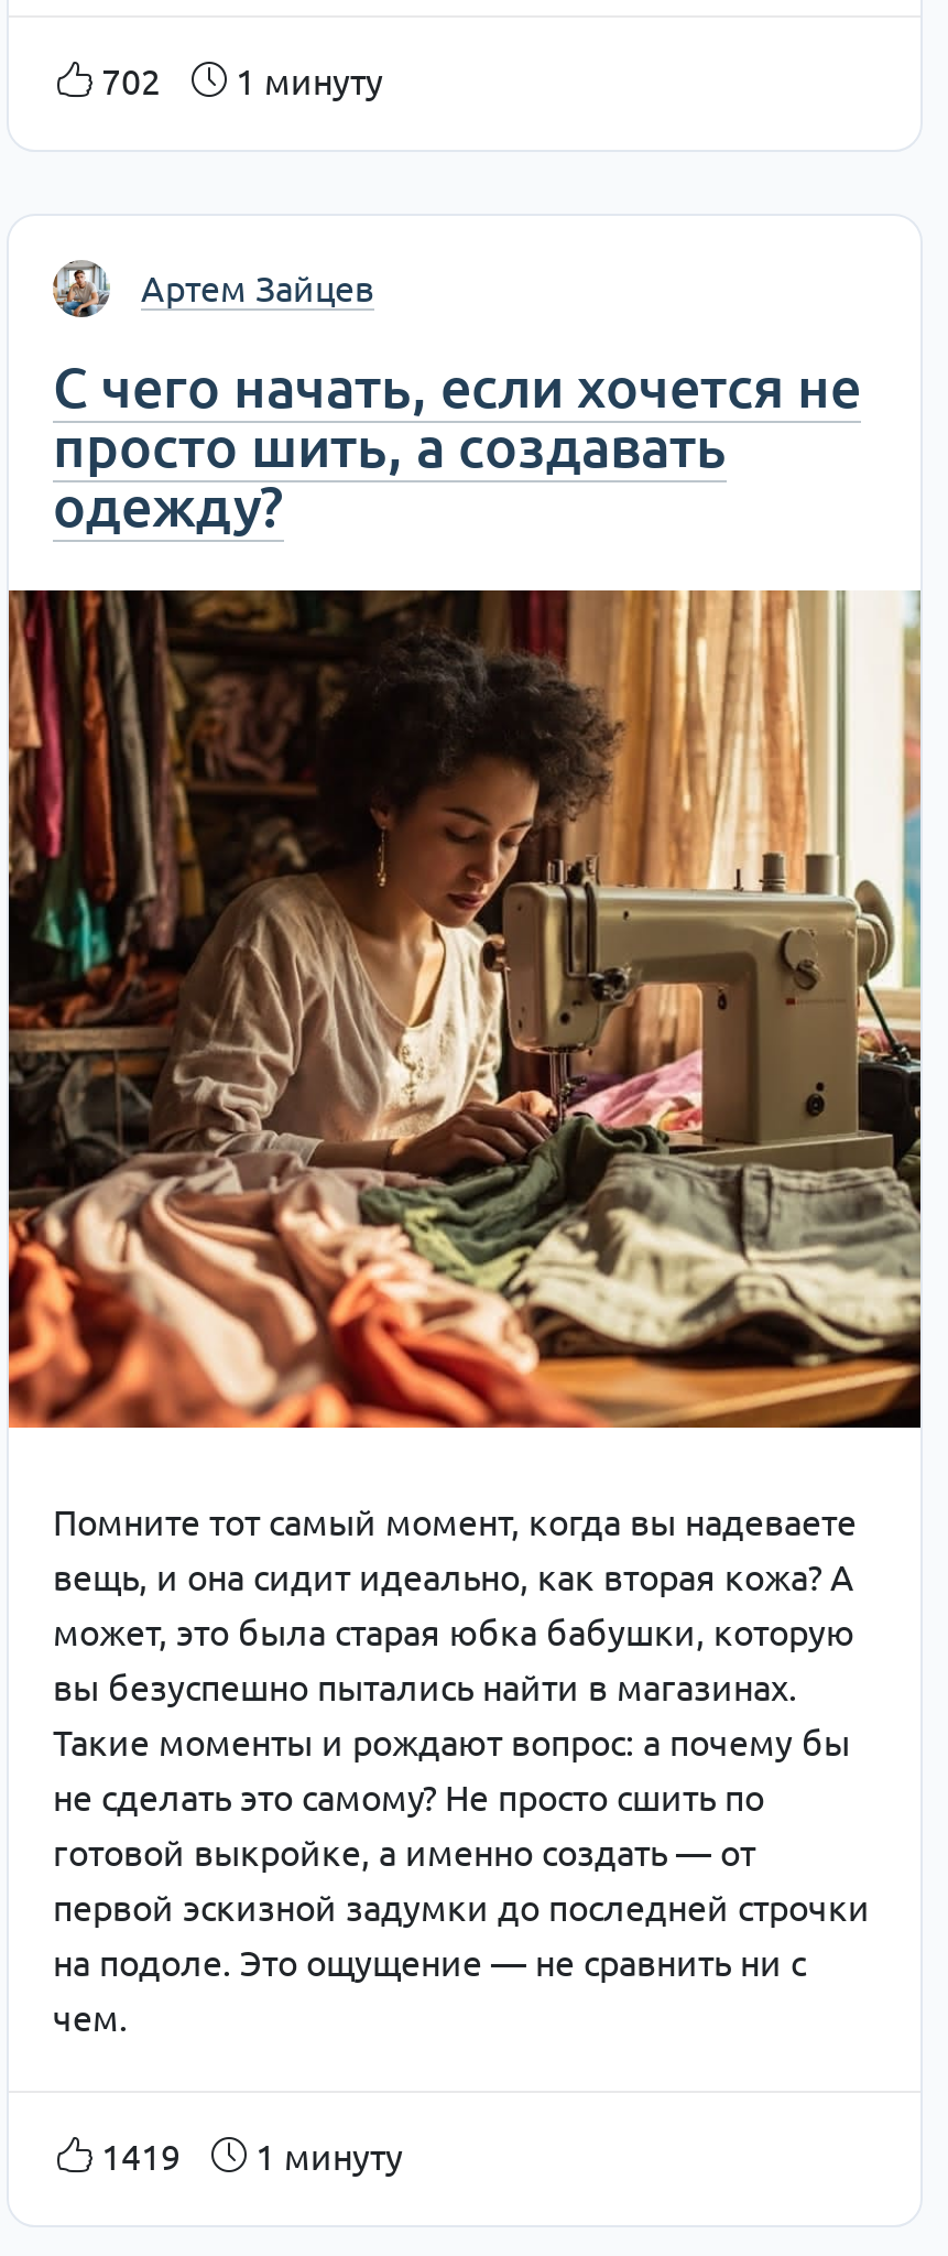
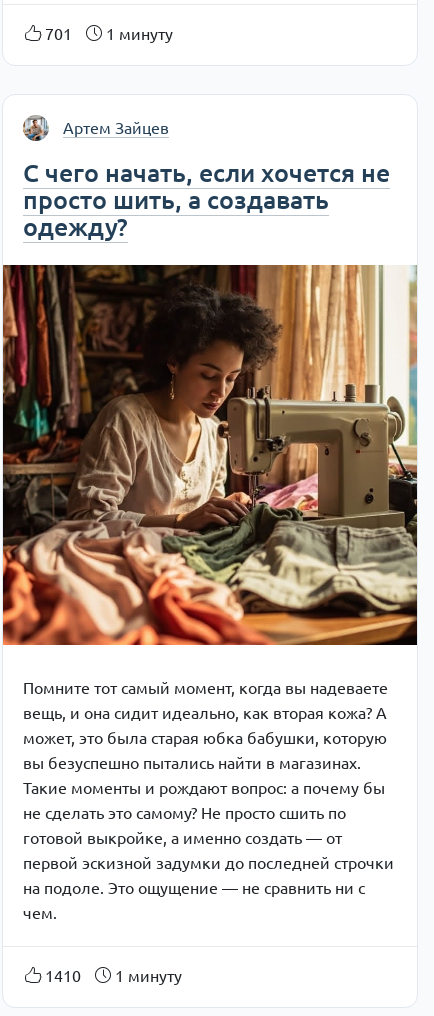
[92,57,383,101] 702 1 минуту -> [41,23,173,43] 701 1 минуту
[92,2133,403,2177] 1419 1 минуту -> [41,965,182,985] 1410 1 минуту

